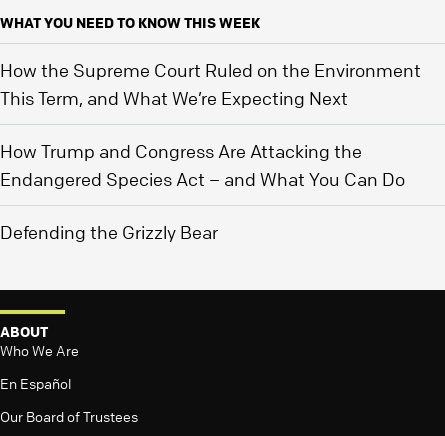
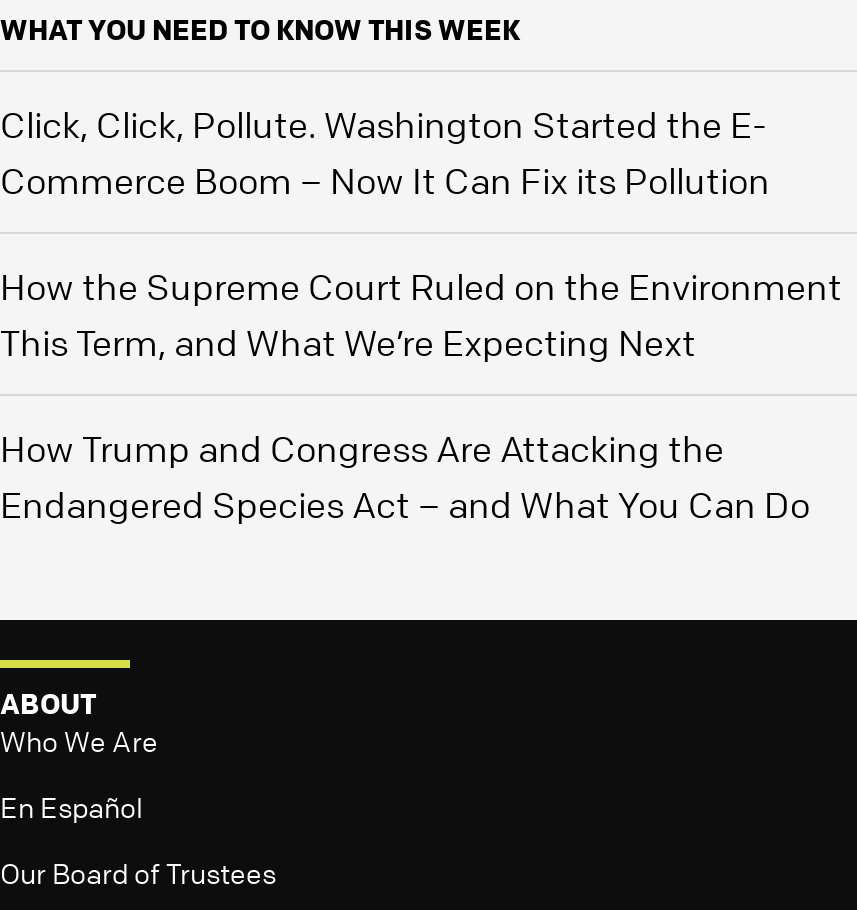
none -> [0,102,770,202] Click, Click, Pollute. Washington Started the E- | Commerce Boom – Now It Can Fix its Pollution
moved [0,59,421,190] -> [0,264,842,526]: How the Supreme Court Ruled on the Environment | This Term, and What We’re Expecting Next | How Trump and Congress Are Attacking the | Endangered Species Act – and What You Can Do
[0,221,218,243] Defending the Grizzly Bear -> none

